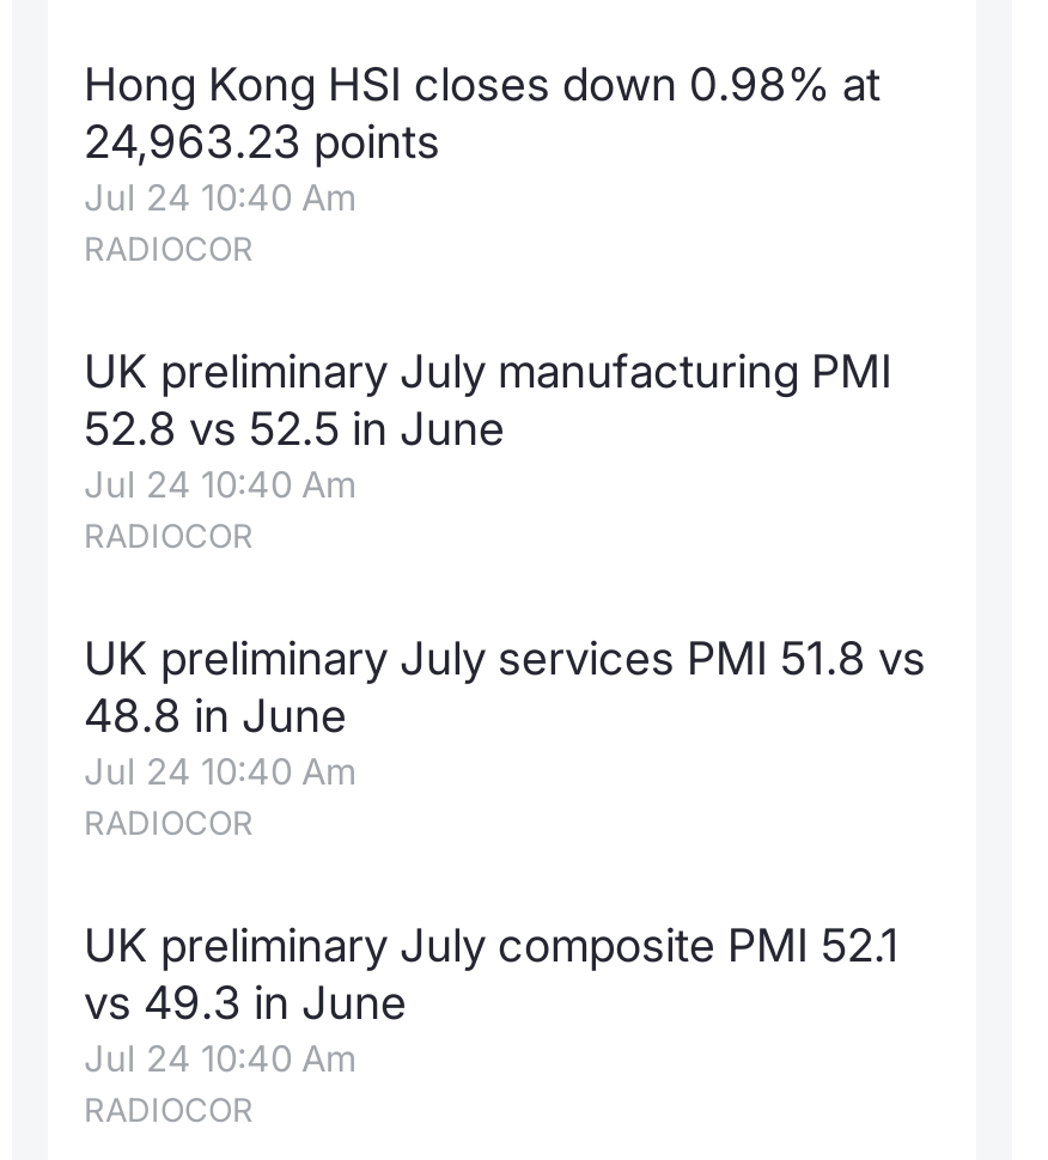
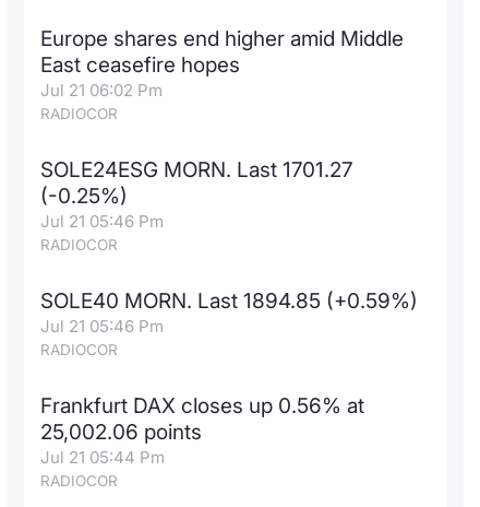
[84,57,881,220] Hong Kong HSI closes down 0.98% at | 24,963.23 points | Jul 24 10:40 Am -> [40,26,404,101] Europe shares end higher amid Middle | East ceasefire hopes | Jul 21 06:02 Pm
[84,344,892,507] UK preliminary July manufacturing PMI | 52.8 vs 52.5 in June | Jul 24 10:40 Am -> [40,157,352,232] SOLE24ESG MORN. Last 1701.27 | (-0.25%) | Jul 21 05:46 Pm
[84,631,926,794] UK preliminary July services PMI 51.8 vs | 48.8 in June | Jul 24 10:40 Am -> [40,288,418,337] SOLE40 MORN. Last 1894.85 (+0.59%) | Jul 21 05:46 Pm
[84,918,900,1081] UK preliminary July composite PMI 52.1 | vs 49.3 in June | Jul 24 10:40 Am -> [40,393,364,468] Frankfurt DAX closes up 0.56% at | 25,002.06 points | Jul 21 05:44 Pm

